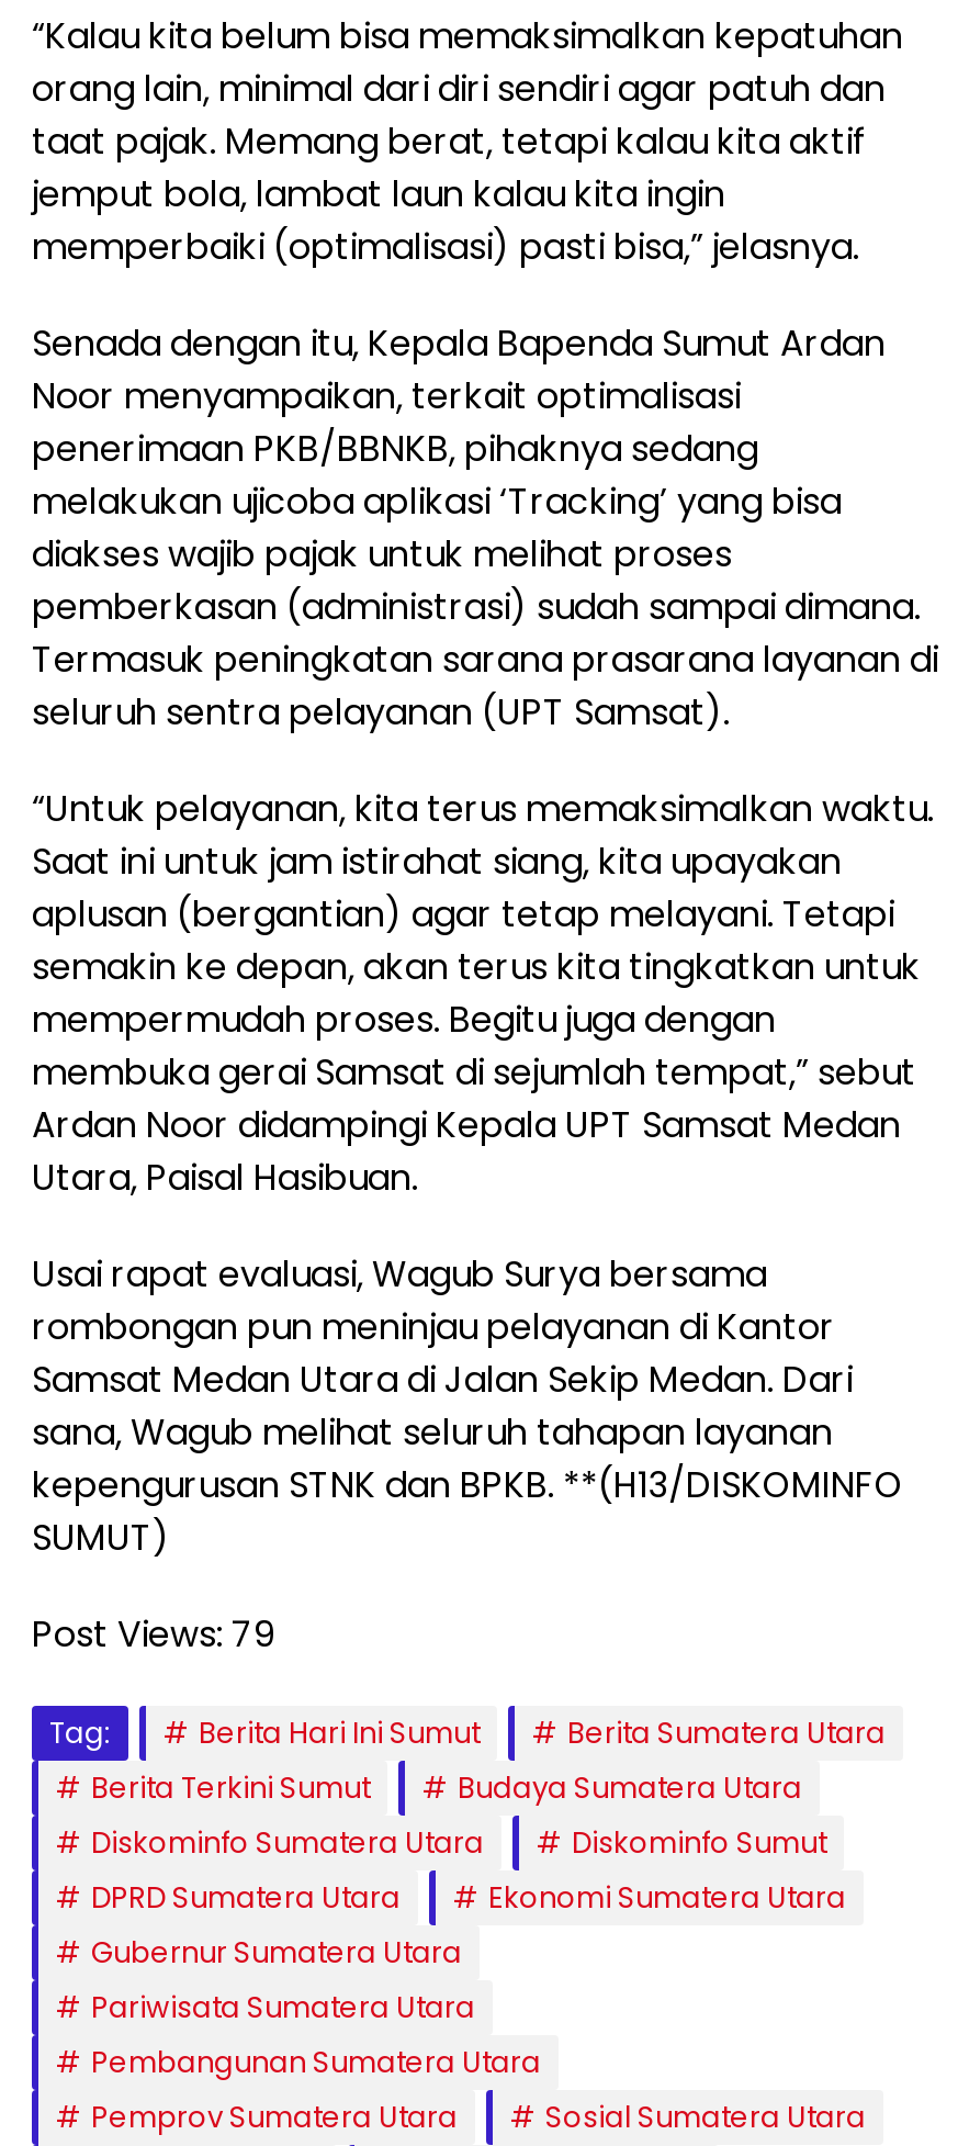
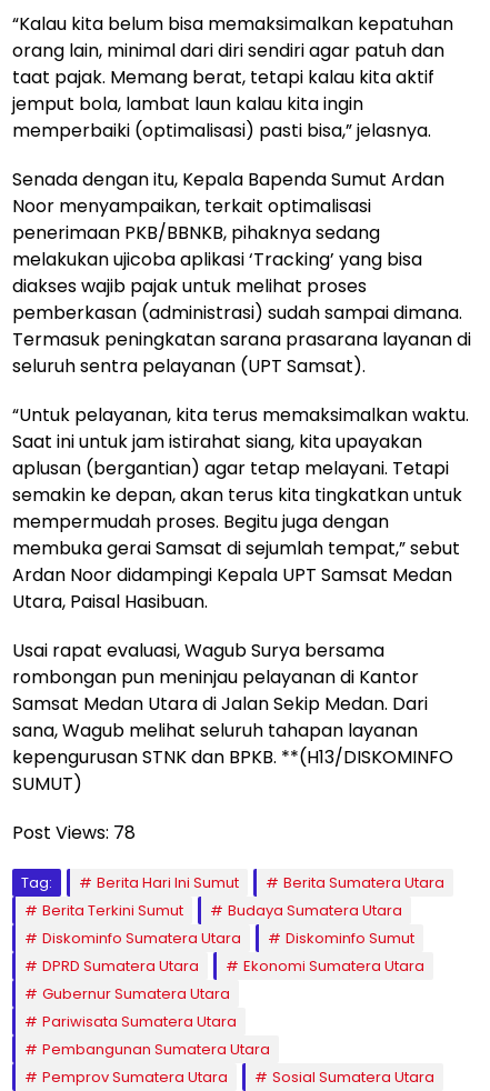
[32,1610,273,1660] Post Views: 79 -> [12,820,136,845] Post Views: 78

